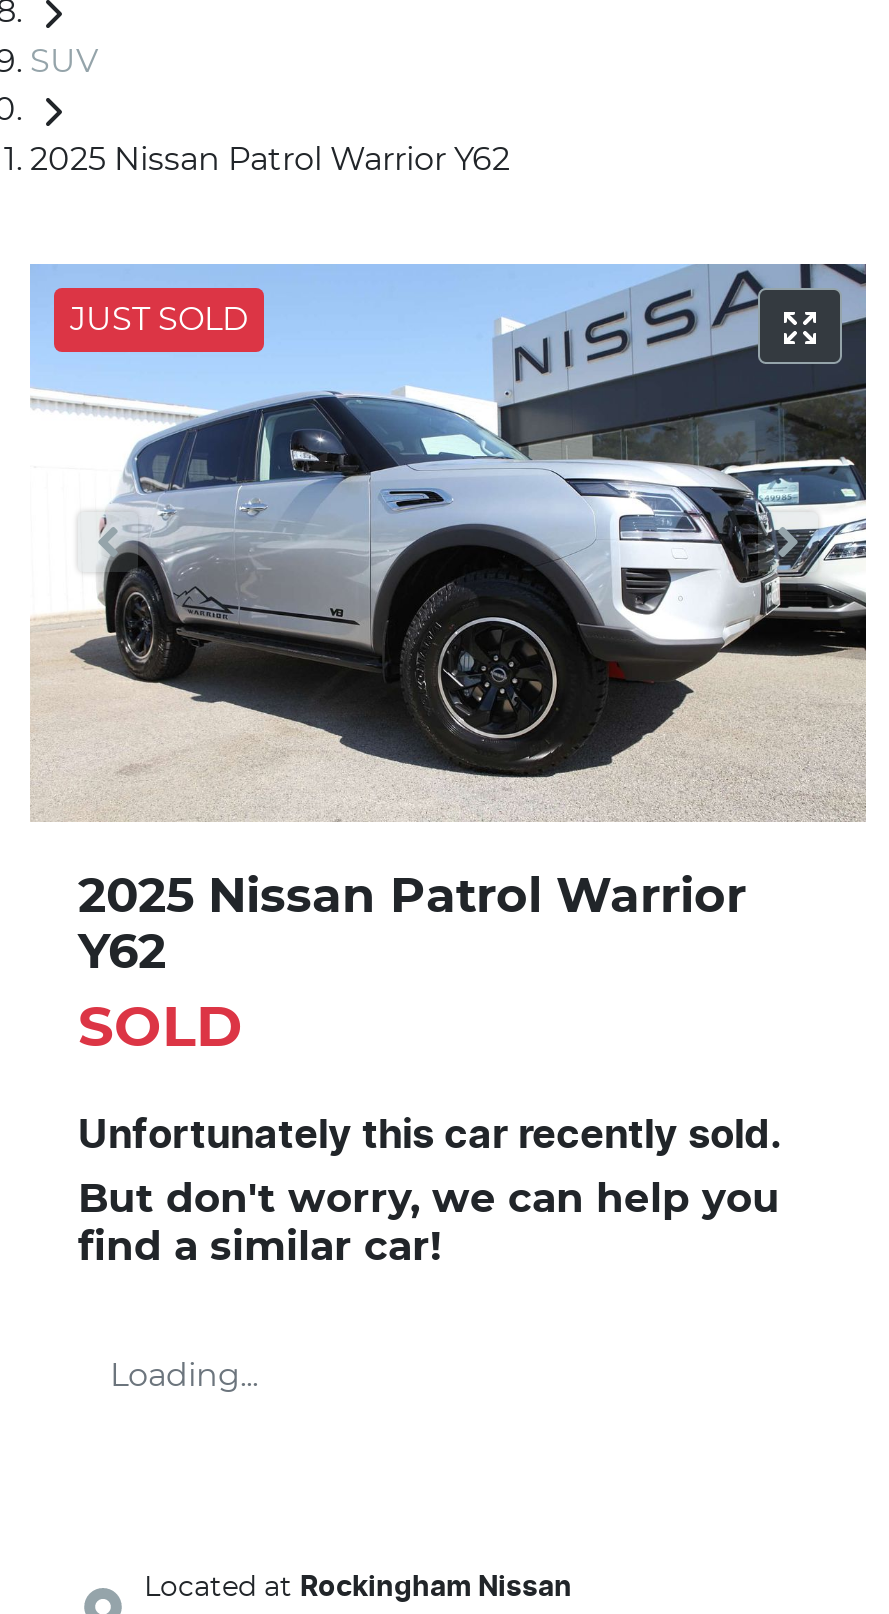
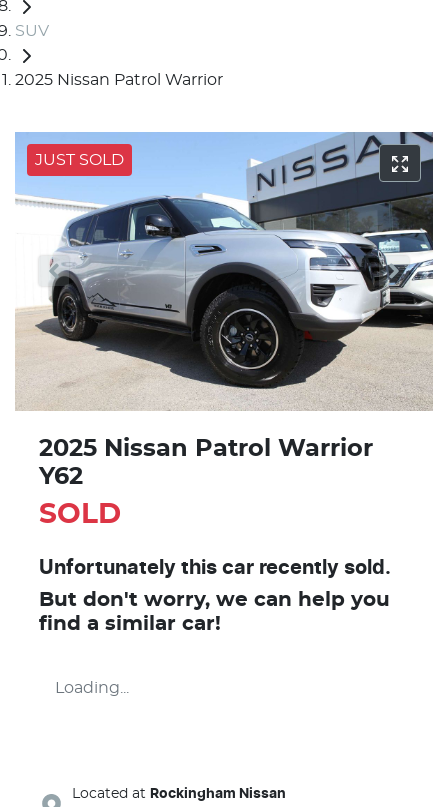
[30,144,510,176] 2025 Nissan Patrol Warrior Y62 -> [15,72,223,88] 2025 Nissan Patrol Warrior

